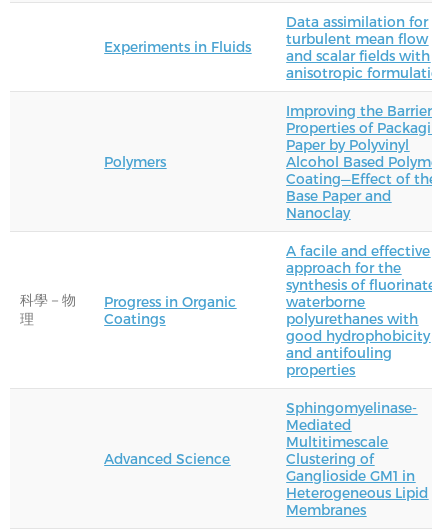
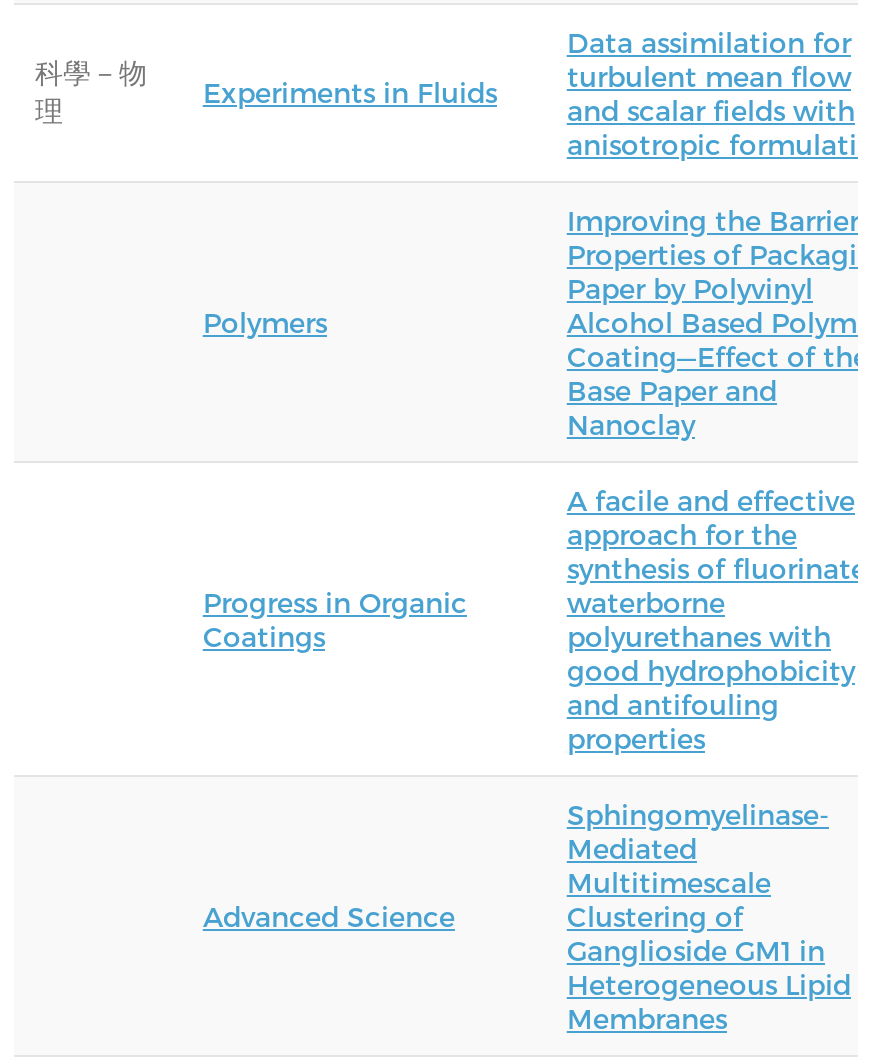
moved [20,291,76,327] -> [35,56,147,128]: 科學－物 | 理

